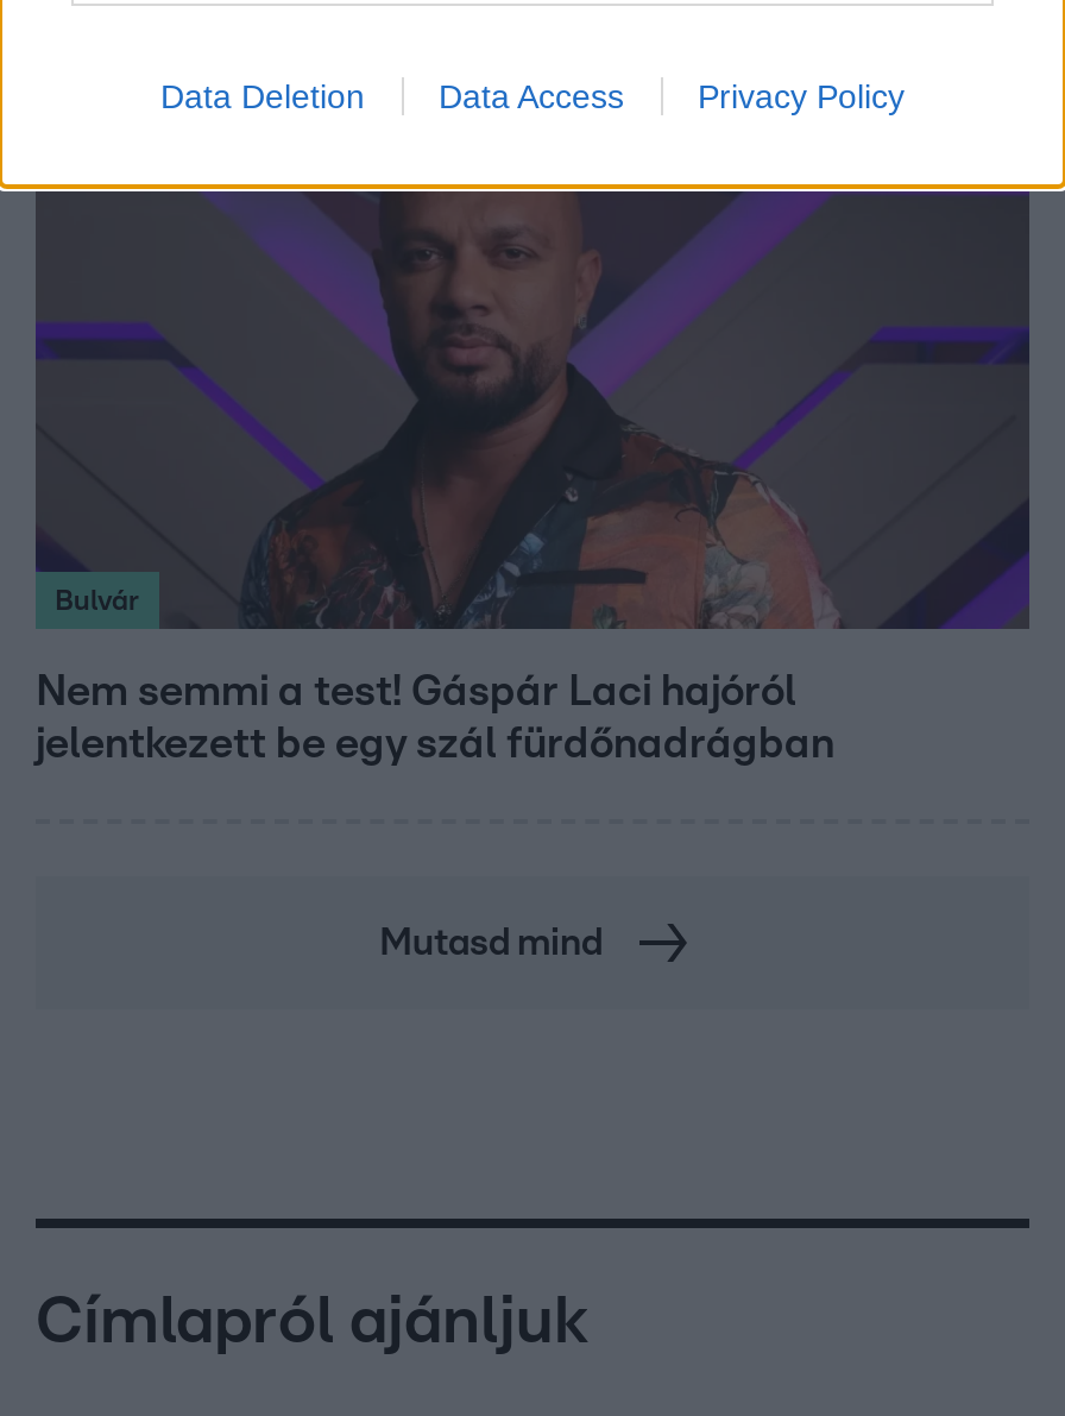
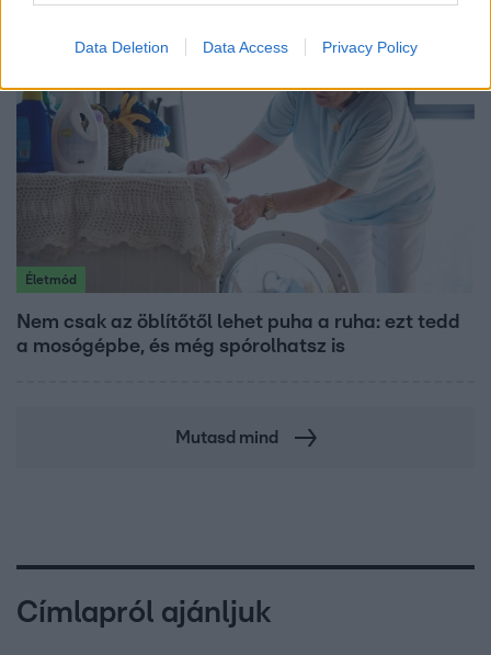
[36,191,1029,629] [image] | Bulvár -> [16,91,473,292] [image] | Életmód
[36,671,834,766] Nem semmi a test! Gáspár Laci hajóról | jelentkezett be egy szál fürdőnadrágban -> [16,312,460,356] Nem csak az öblítőtől lehet puha a ruha: ezt tedd | a mosógépbe, és még spórolhatsz is

